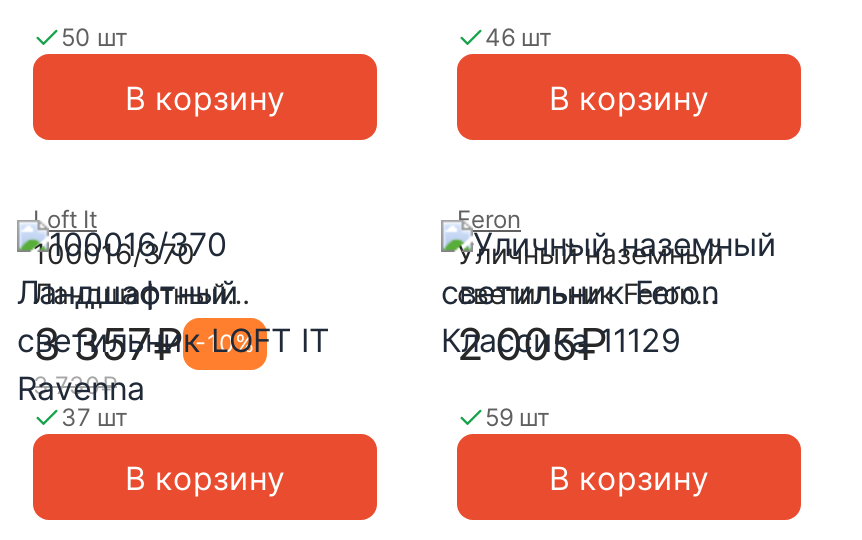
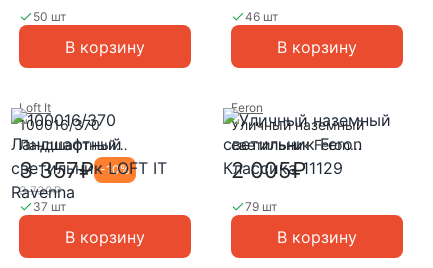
[485,402,549,432] 59 шт -> [245,199,277,214] 79 шт

